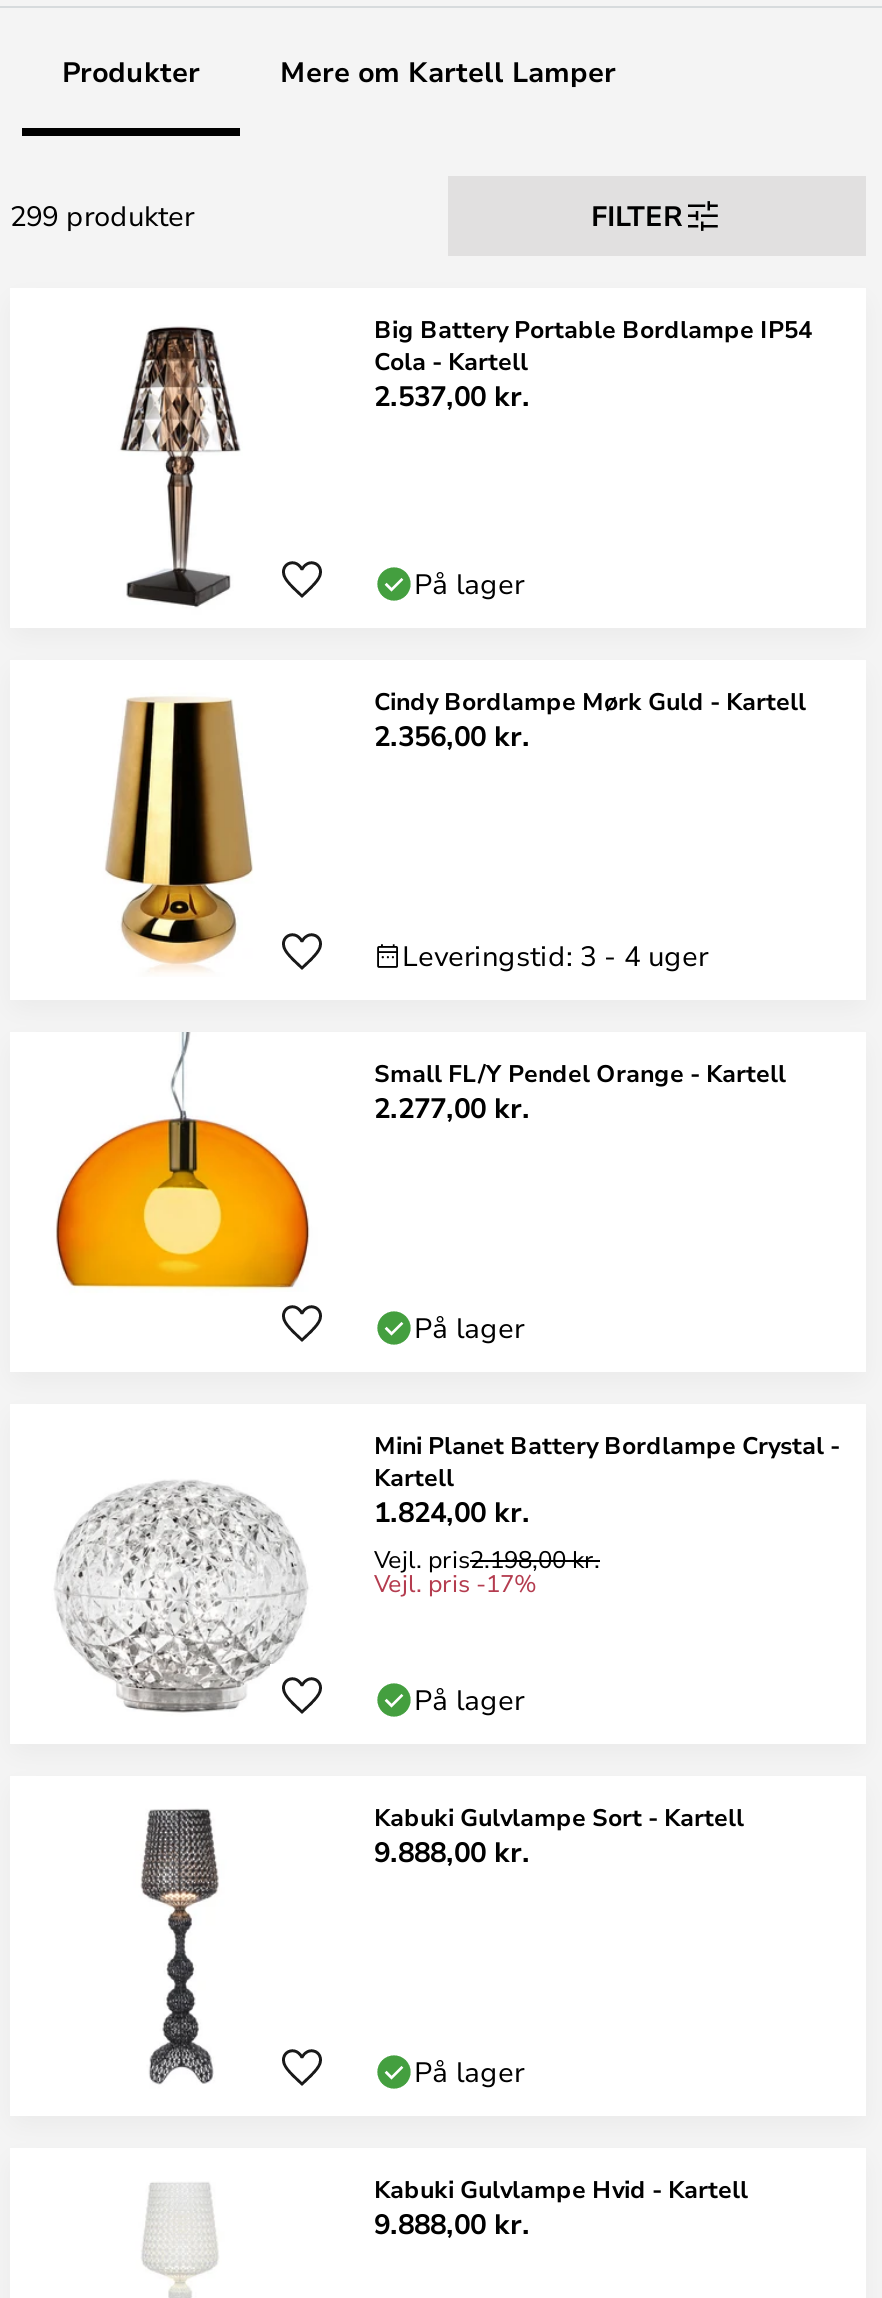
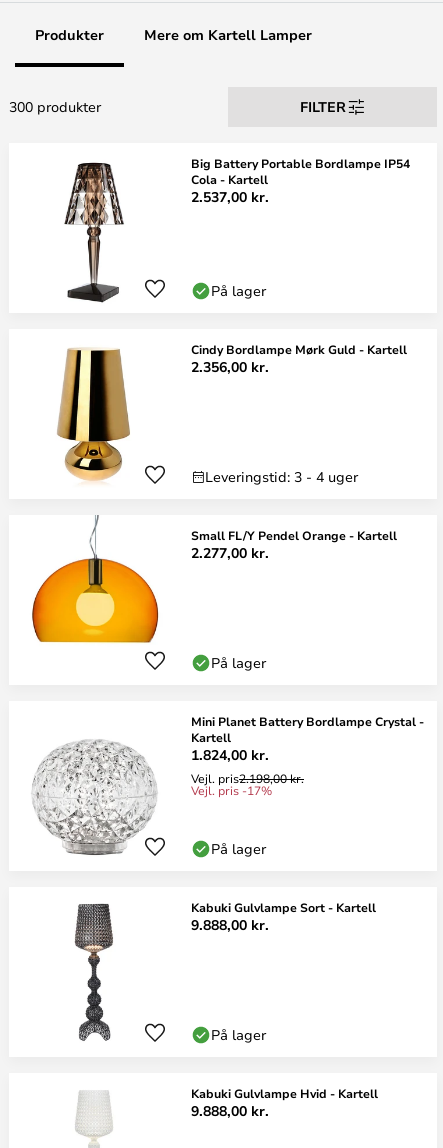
[10,196,194,234] 299 produkter -> [9,97,101,116] 300 produkter

